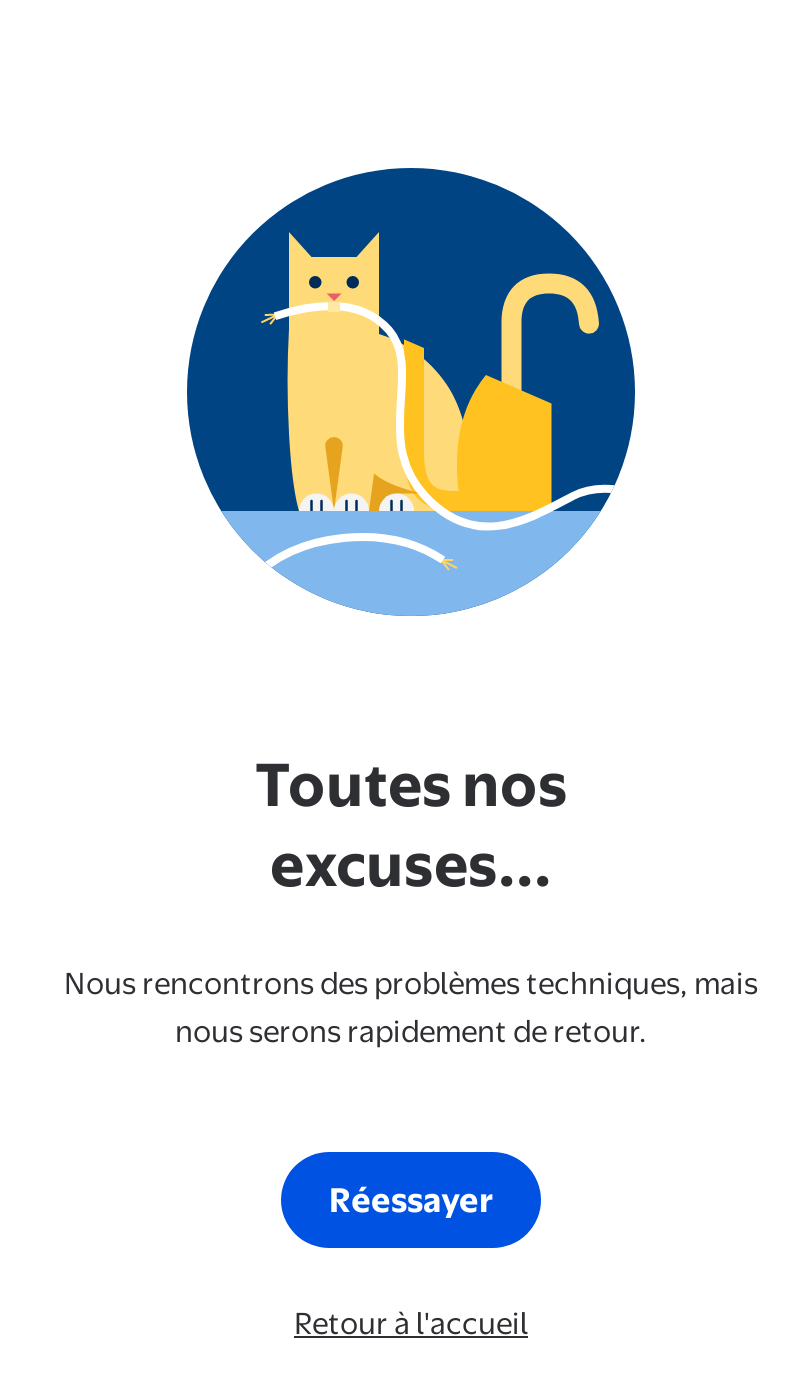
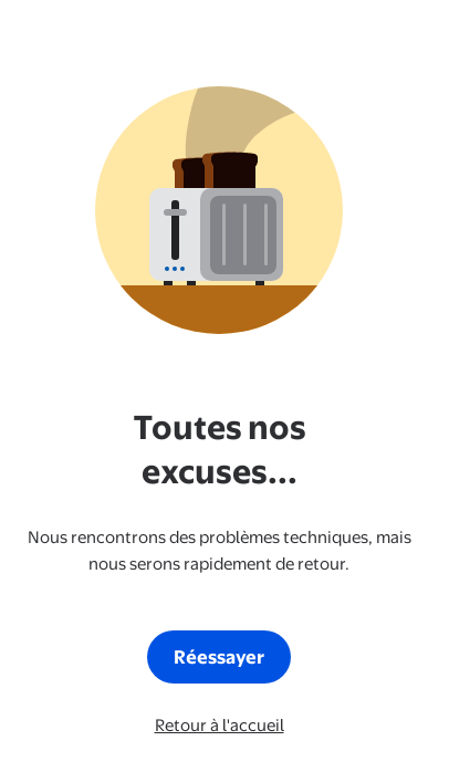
[185,166,637,618] [image] -> [95,86,343,335] [image]

